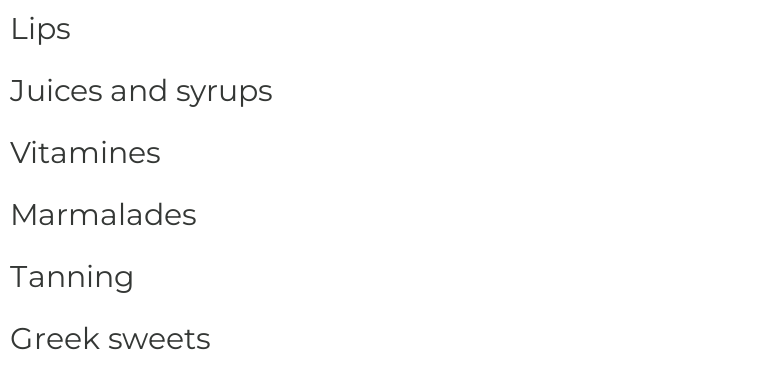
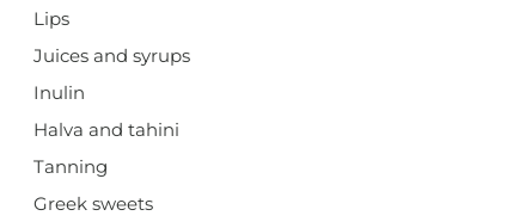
[10,133,160,171] Vitamines -> [33,81,85,104] Inulin
[10,195,196,233] Marmalades -> [33,118,179,141] Halva and tahini

